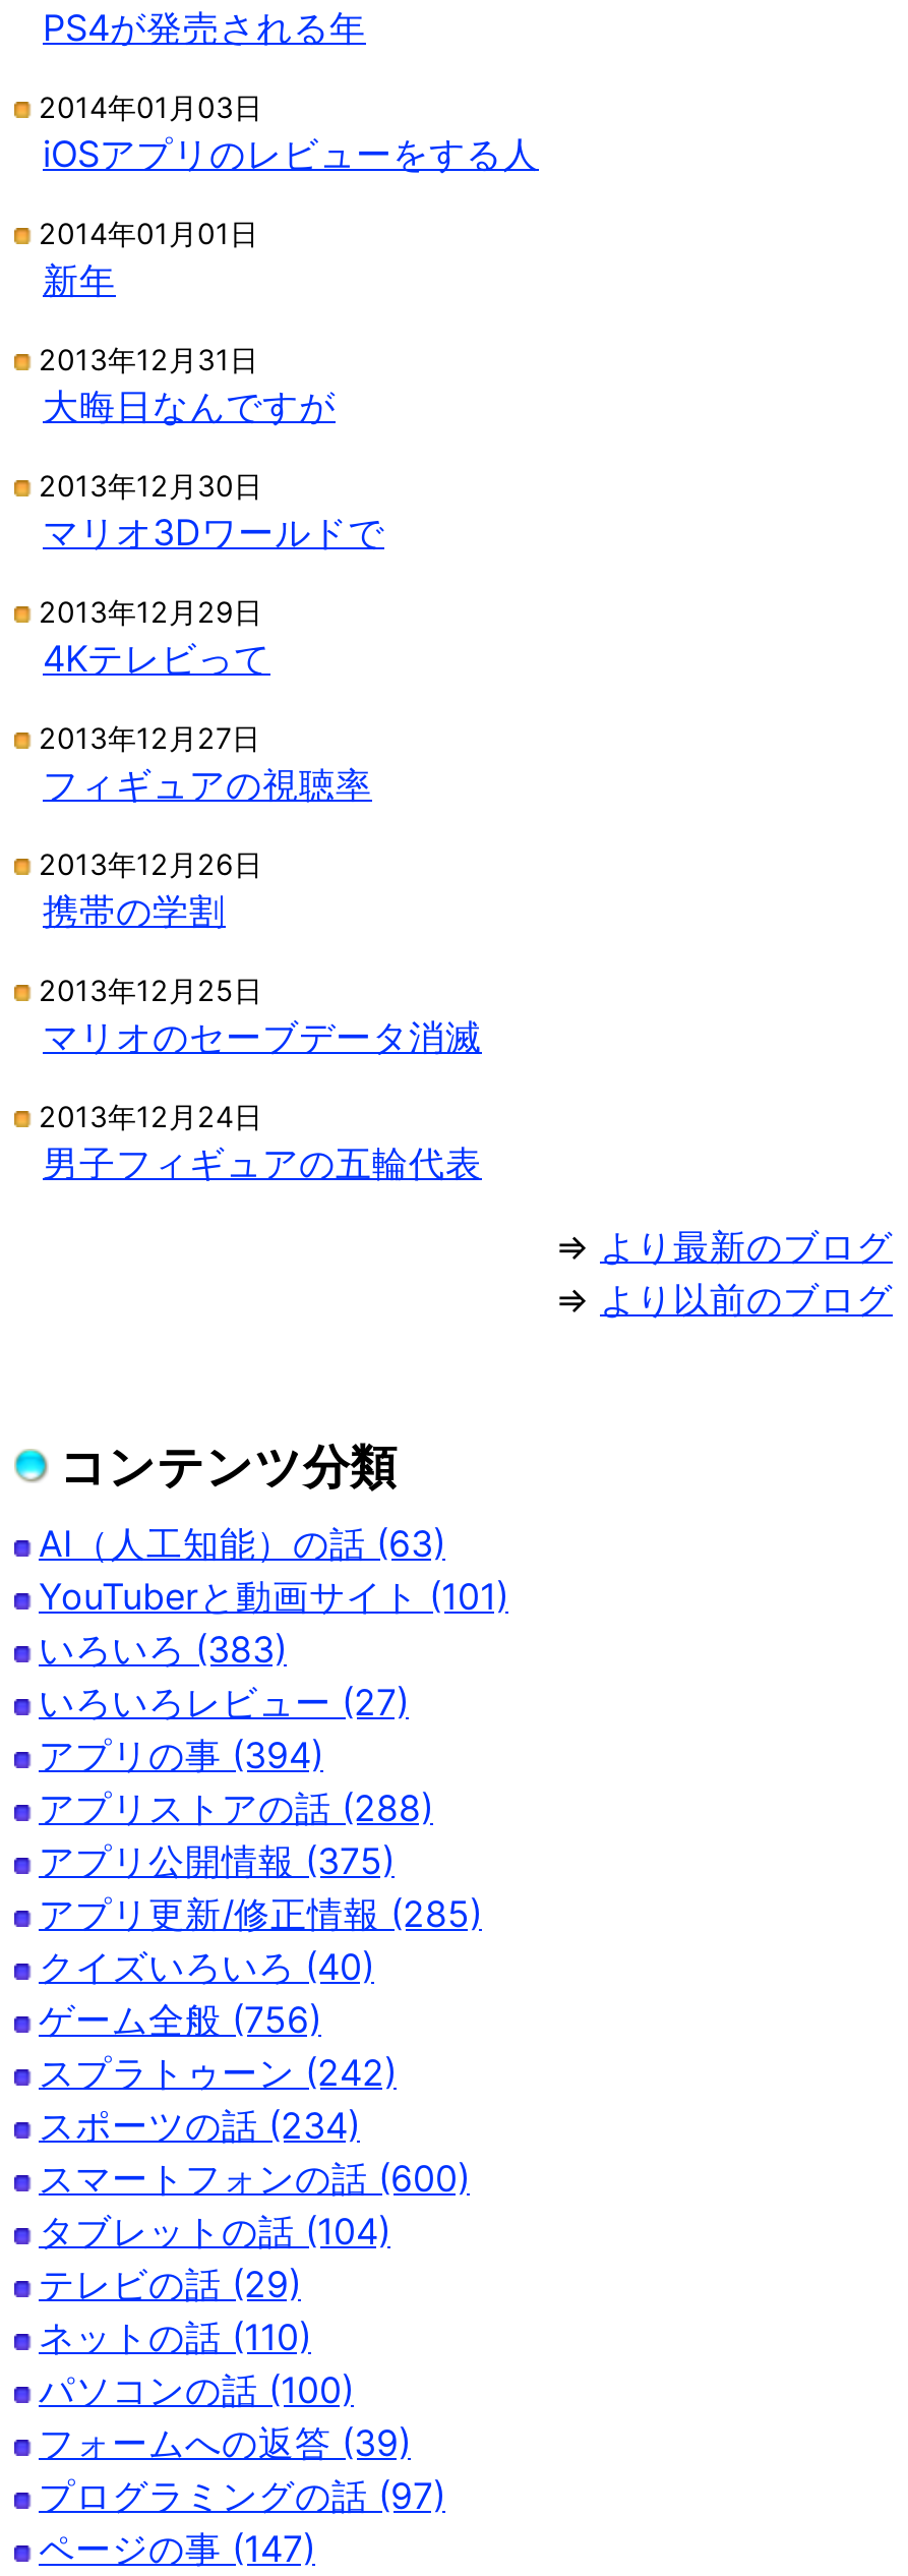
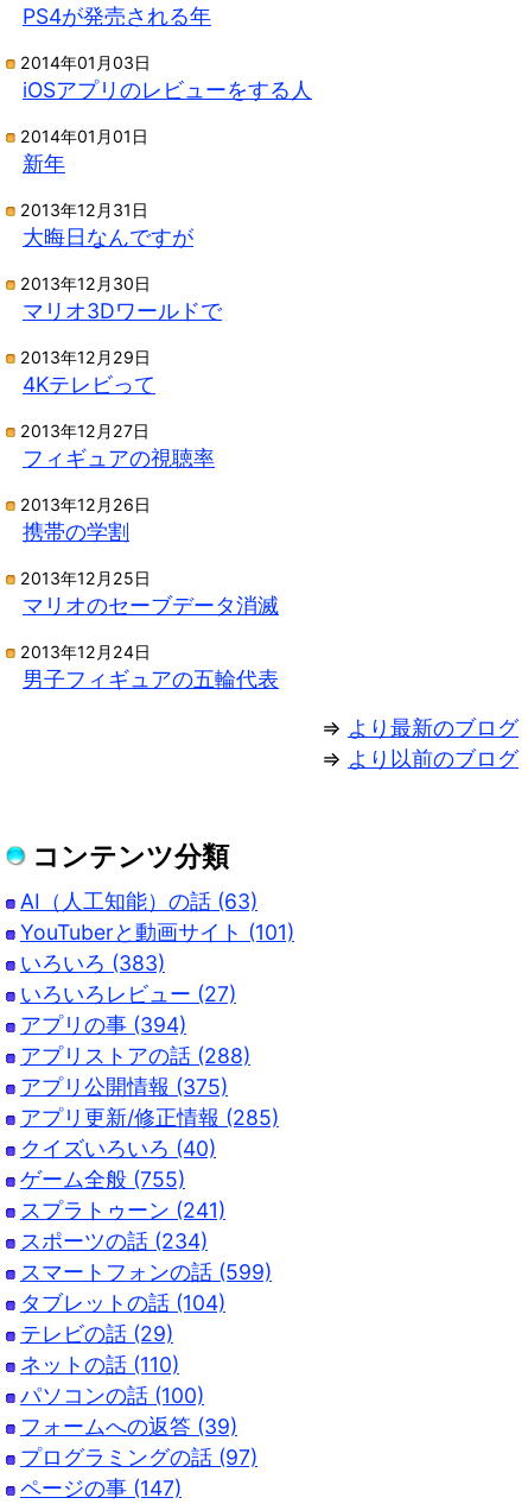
[39,1997,321,2040] ゲーム全般 (756) -> [20,1166,185,1191] ゲーム全般 (755)
[39,2050,397,2093] スプラトゥーン (242) -> [20,1197,225,1222] スプラトゥーン (241)
[39,2156,470,2199] スマートフォンの話 (600) -> [20,1259,272,1284] スマートフォンの話 (599)

